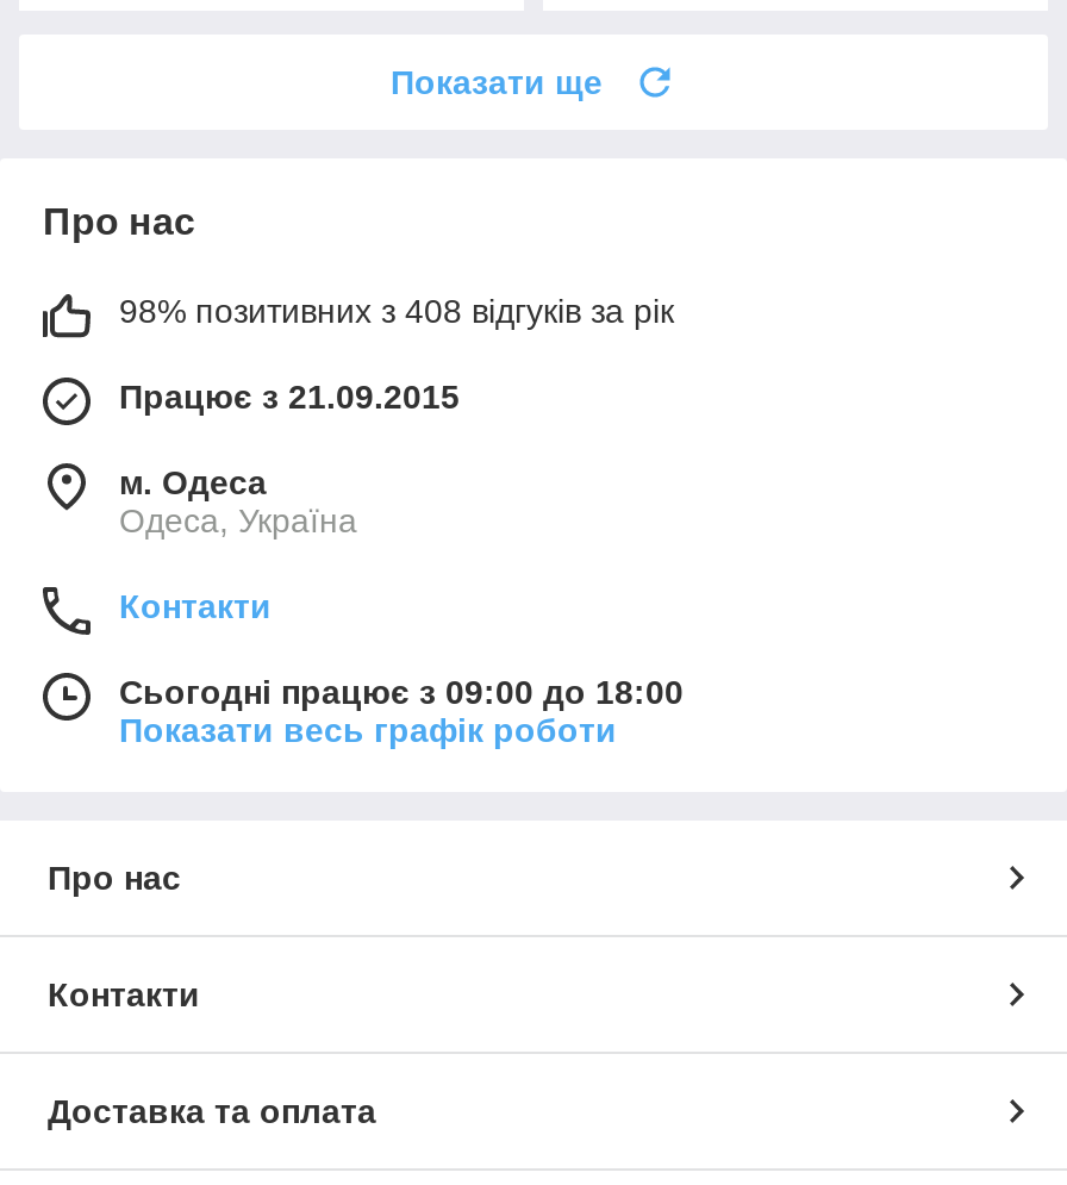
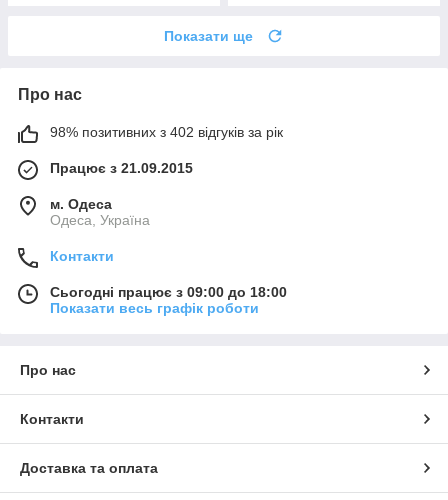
[119,291,674,329] 98% позитивних з 408 відгуків за рік -> [50,124,283,140] 98% позитивних з 402 відгуків за рік

